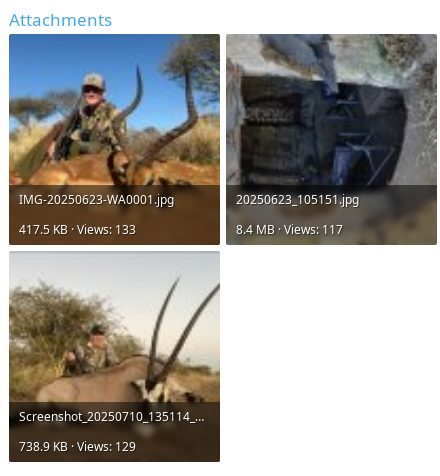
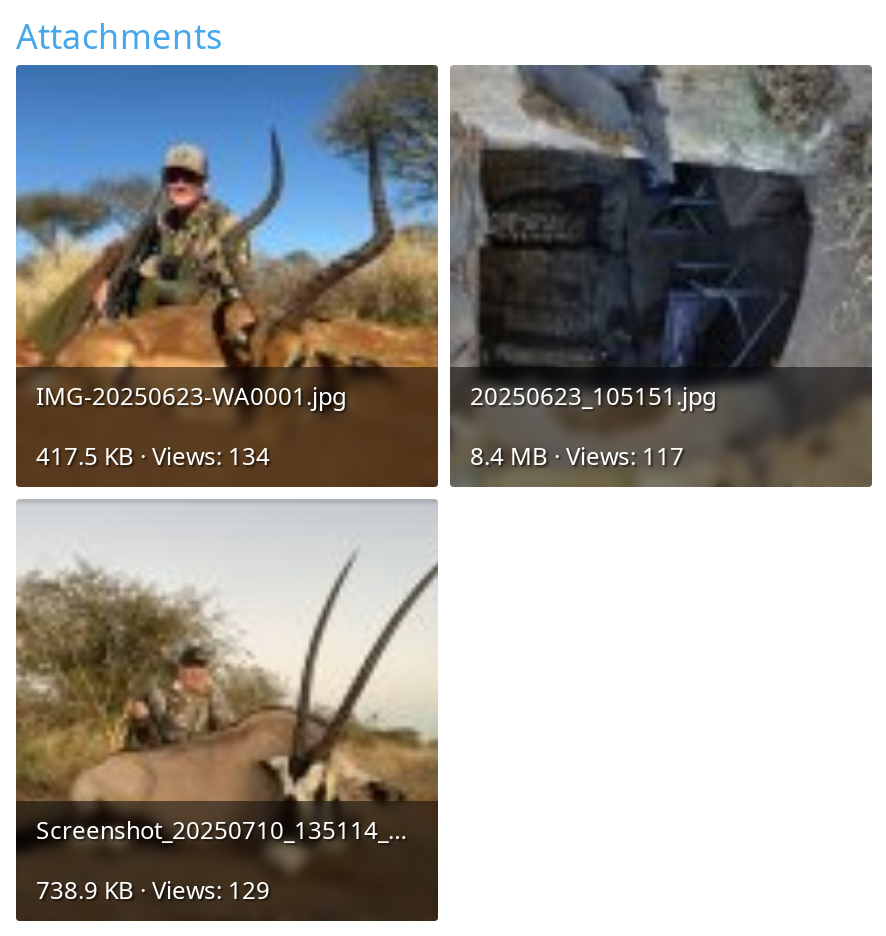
[19,221,136,238] 417.5 KB · Views: 133 -> [36,439,270,473] 417.5 KB · Views: 134

